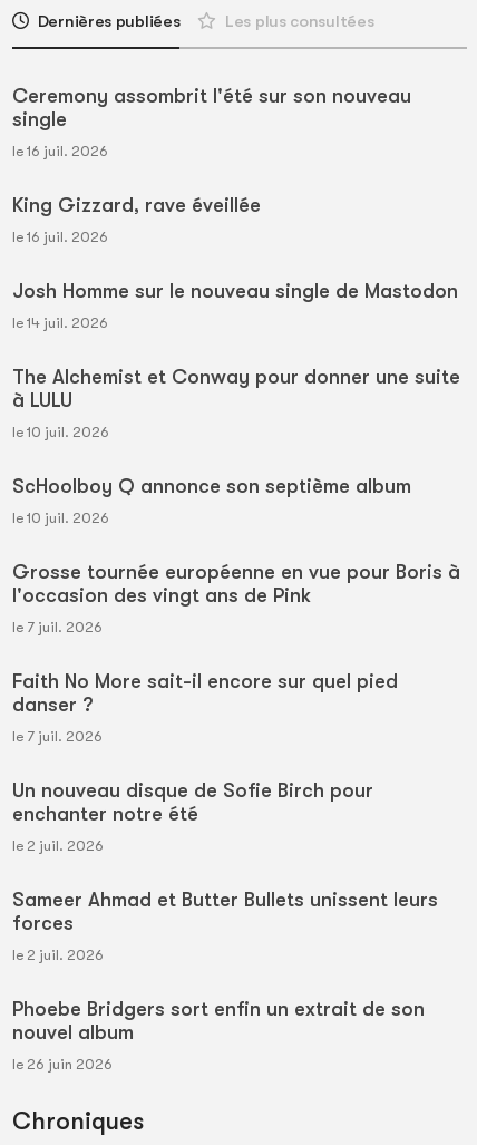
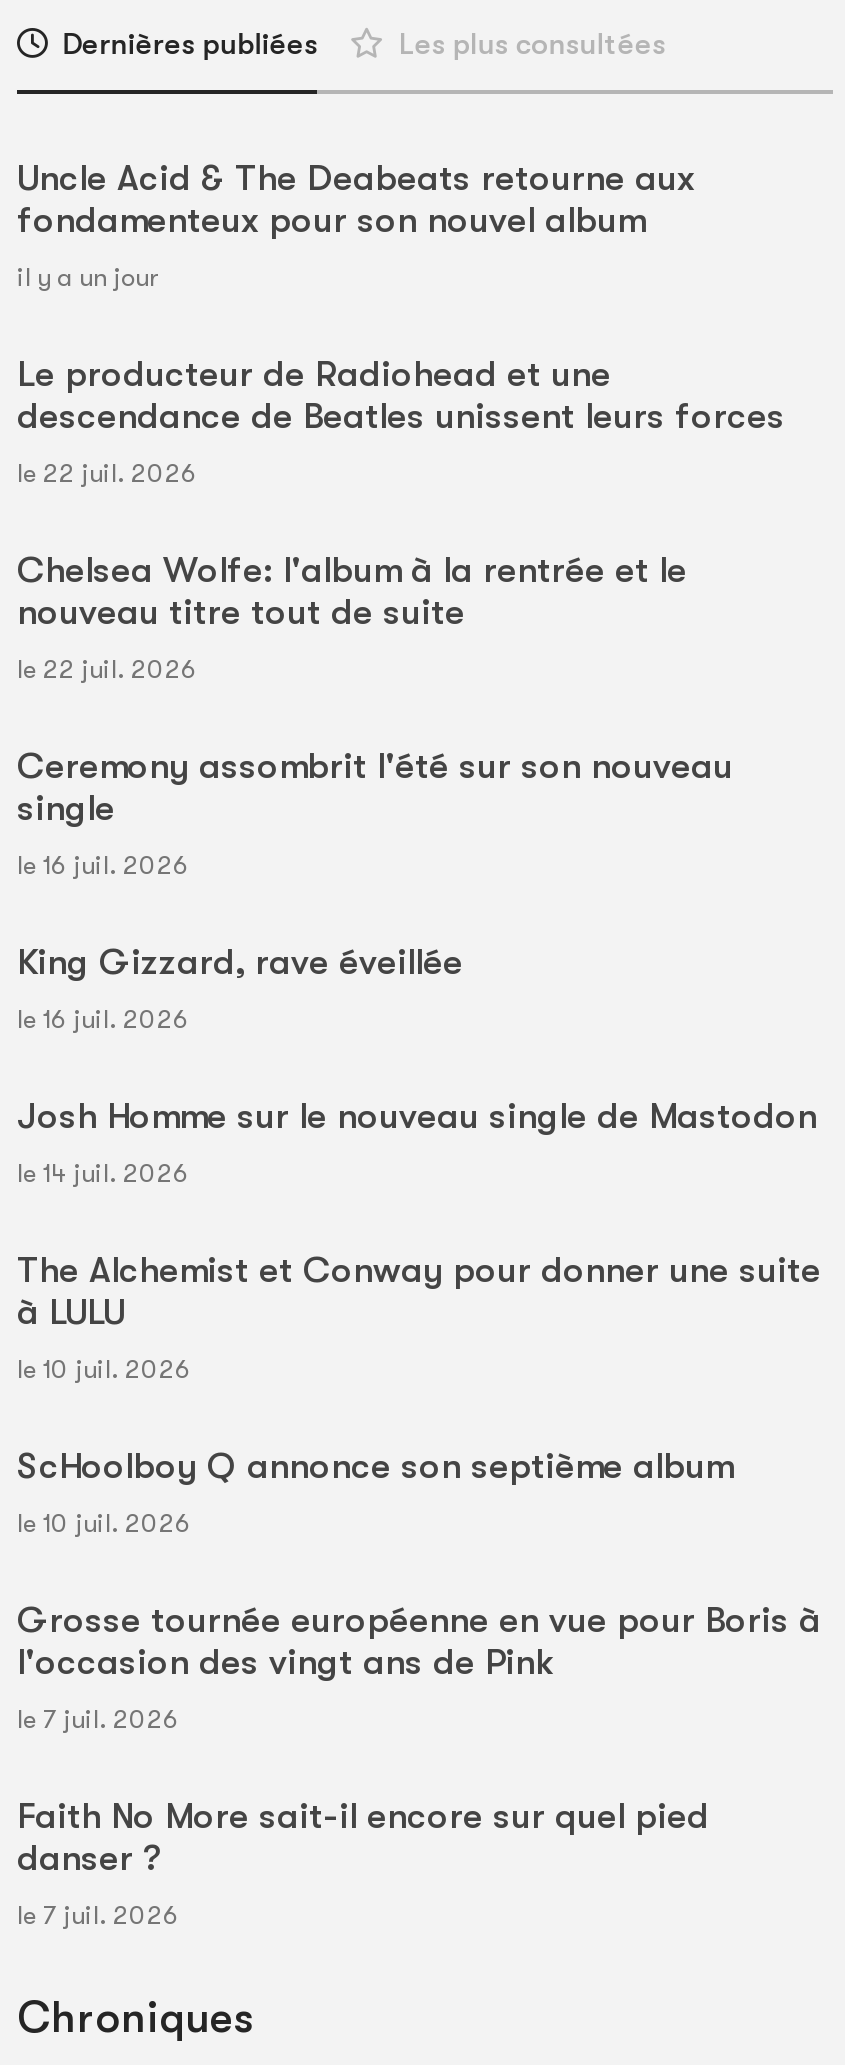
none -> [17,158,785,684] Uncle Acid & The Deabeats retourne aux | fondamenteux pour son nouvel album | il y a un jour | Le producteur de Radiohead et une | descendance de Beatles unissent leurs forces | le 22 juil. 2026 | Chelsea Wolfe: l'album à la rentrée et le | nouveau titre tout de suite | le 22 juil. 2026
moved [12,85,460,745] -> [17,746,821,1930]: Ceremony assombrit l'été sur son nouveau | single | le 16 juil. 2026 | ... | danser ? | le 7 juil. 2026
[12,779,438,1073] Un nouveau disque de Sofie Birch pour | enchanter notre été | le 2 juil. 2026 | Sameer Ahmad et Butter Bullets unissent leurs | forces | le 2 juil. 2026 | Phoebe Bridgers sort enfin un extrait de son | nouvel album | le 26 juin 2026 -> none

